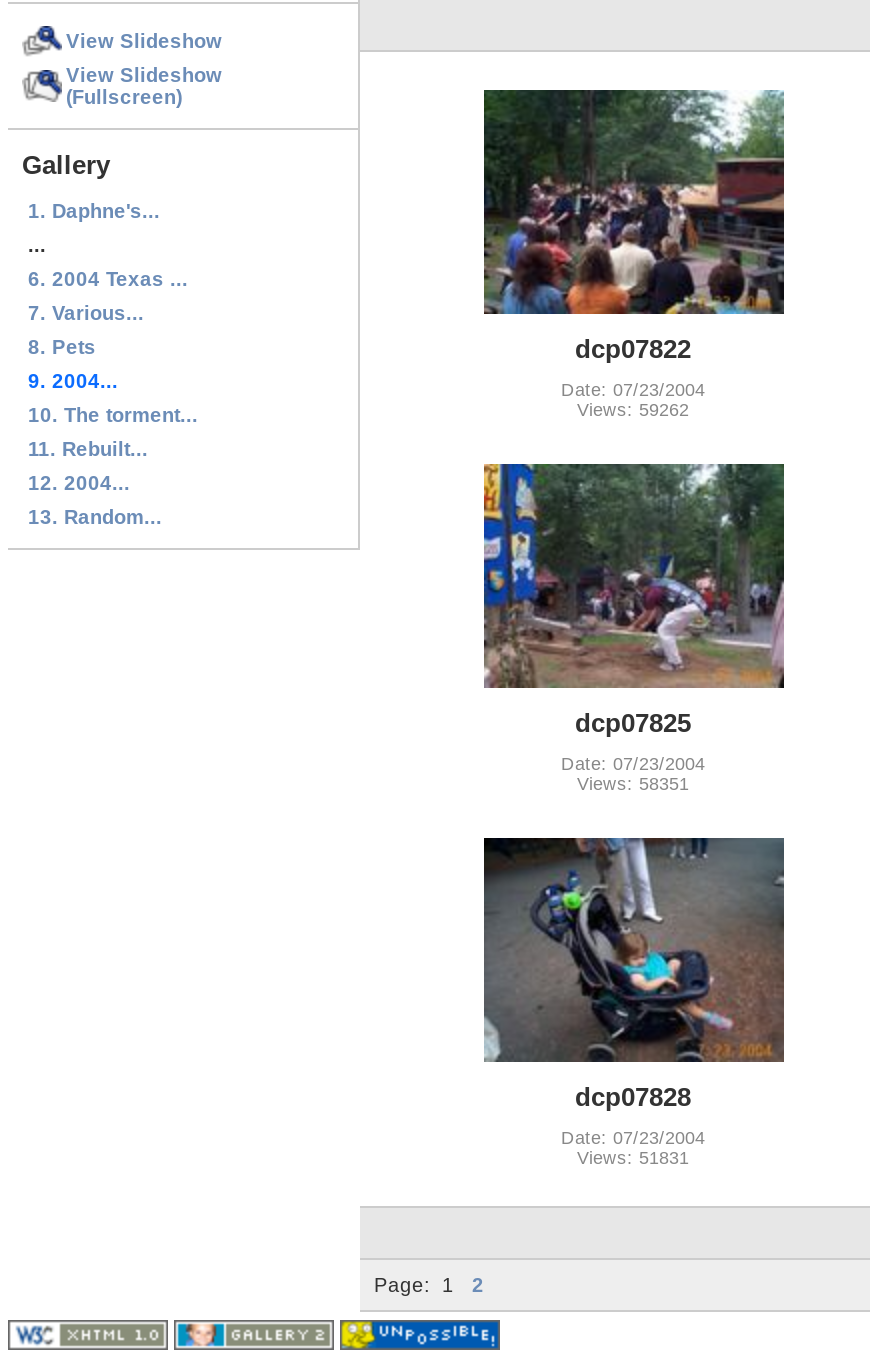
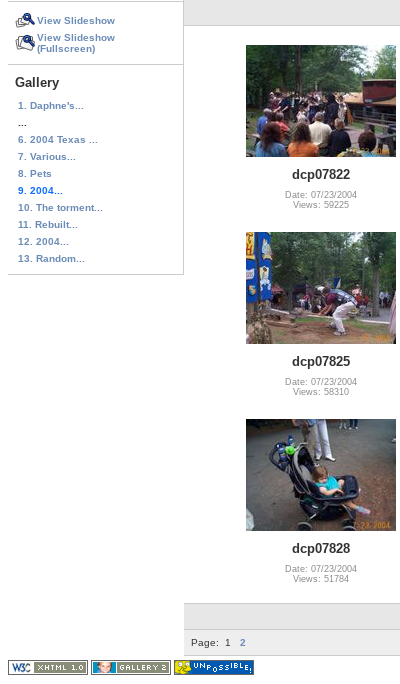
[577,399,689,419] Views: 59262 -> [292,200,348,210] Views: 59225
[577,773,689,793] Views: 58351 -> [292,387,348,397] Views: 58310
[577,1147,689,1167] Views: 51831 -> [292,574,348,584] Views: 51784

